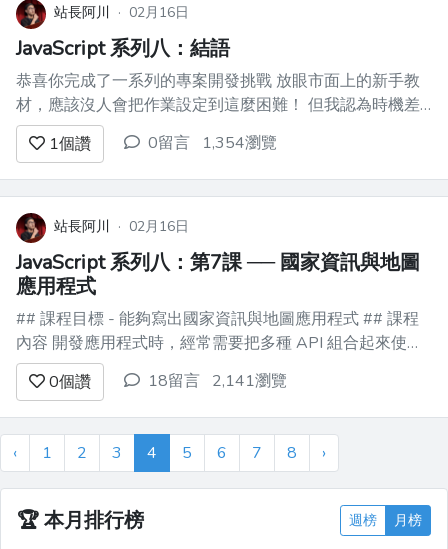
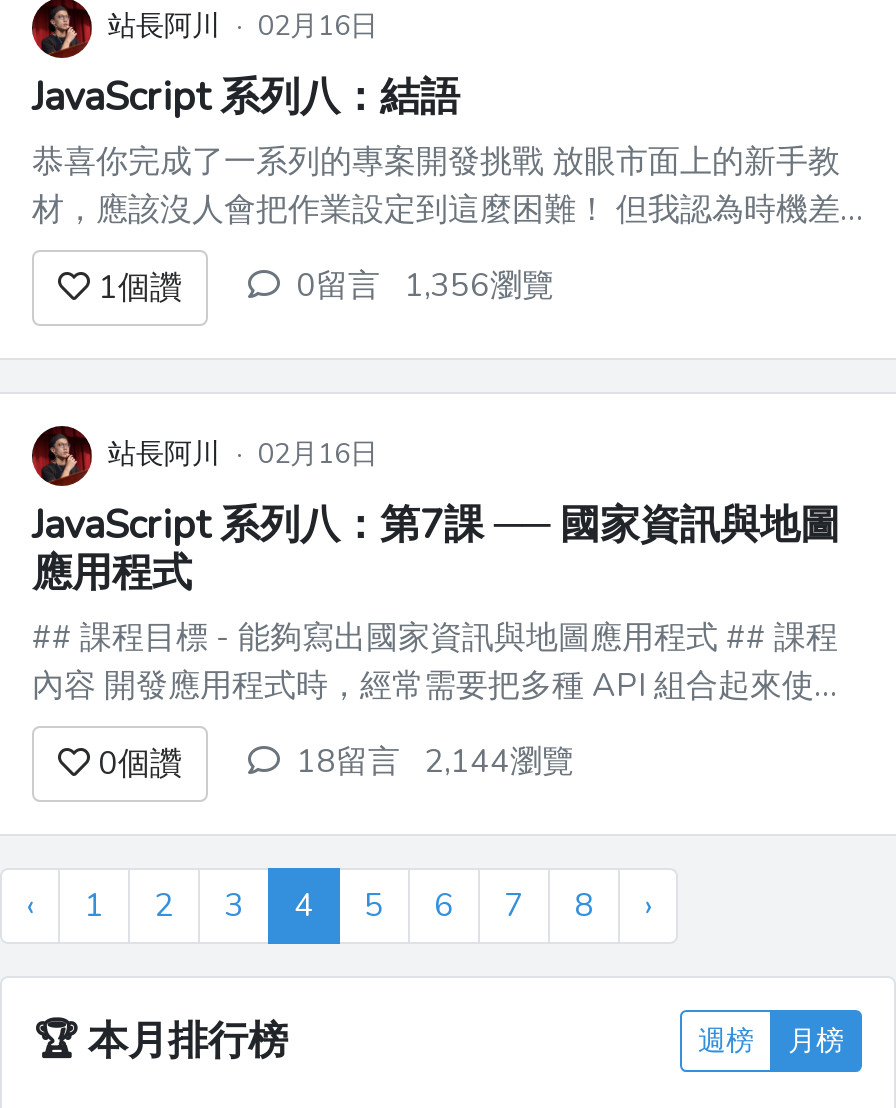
[148,132,277,154] 0留言 1,354瀏覽 -> [296,264,554,308] 0留言 1,356瀏覽
[148,370,287,392] 18留言 2,141瀏覽 -> [296,740,574,784] 18留言 2,144瀏覽

